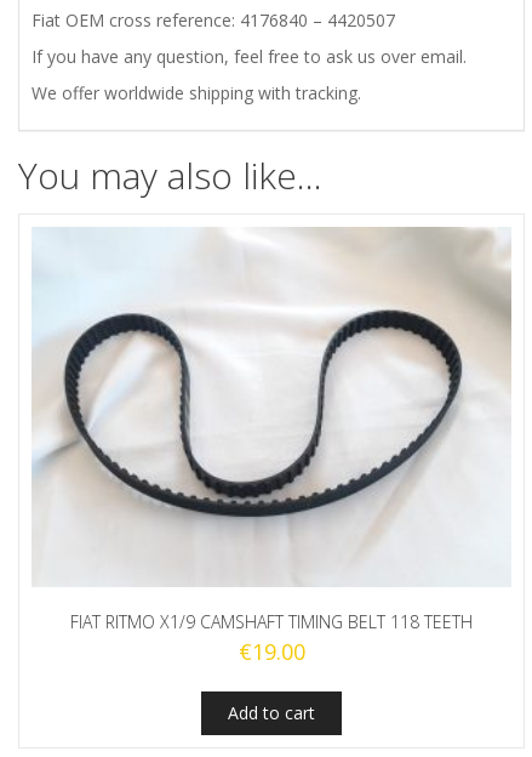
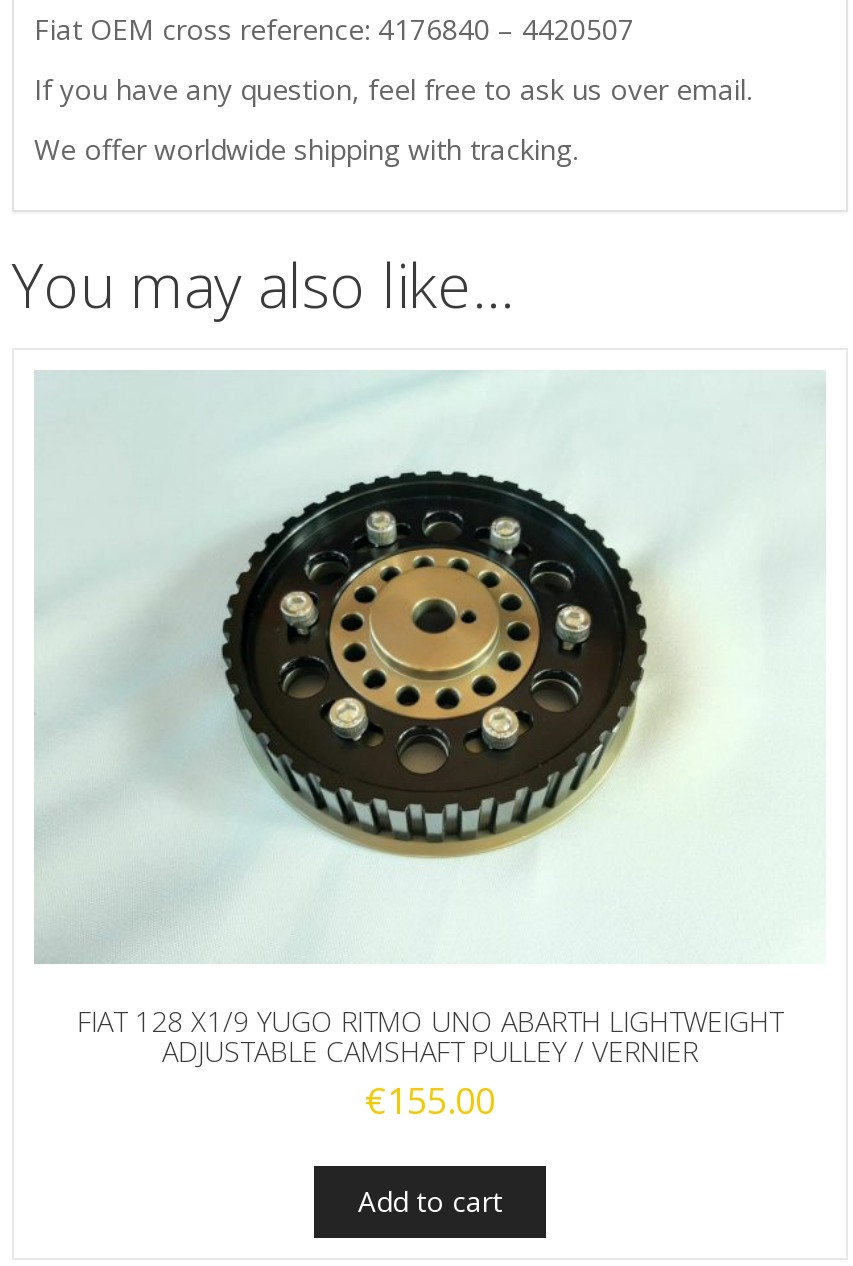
[34,227,511,666] [image] | FIAT RITMO X1/9 CAMSHAFT TIMING BELT 118 TEETH | €19.00 -> [36,372,824,1125] [image] | FIAT 128 X1/9 YUGO RITMO UNO ABARTH LIGHTWEIGHT | ADJUSTABLE CAMSHAFT PULLEY / VERNIER | €155.00

